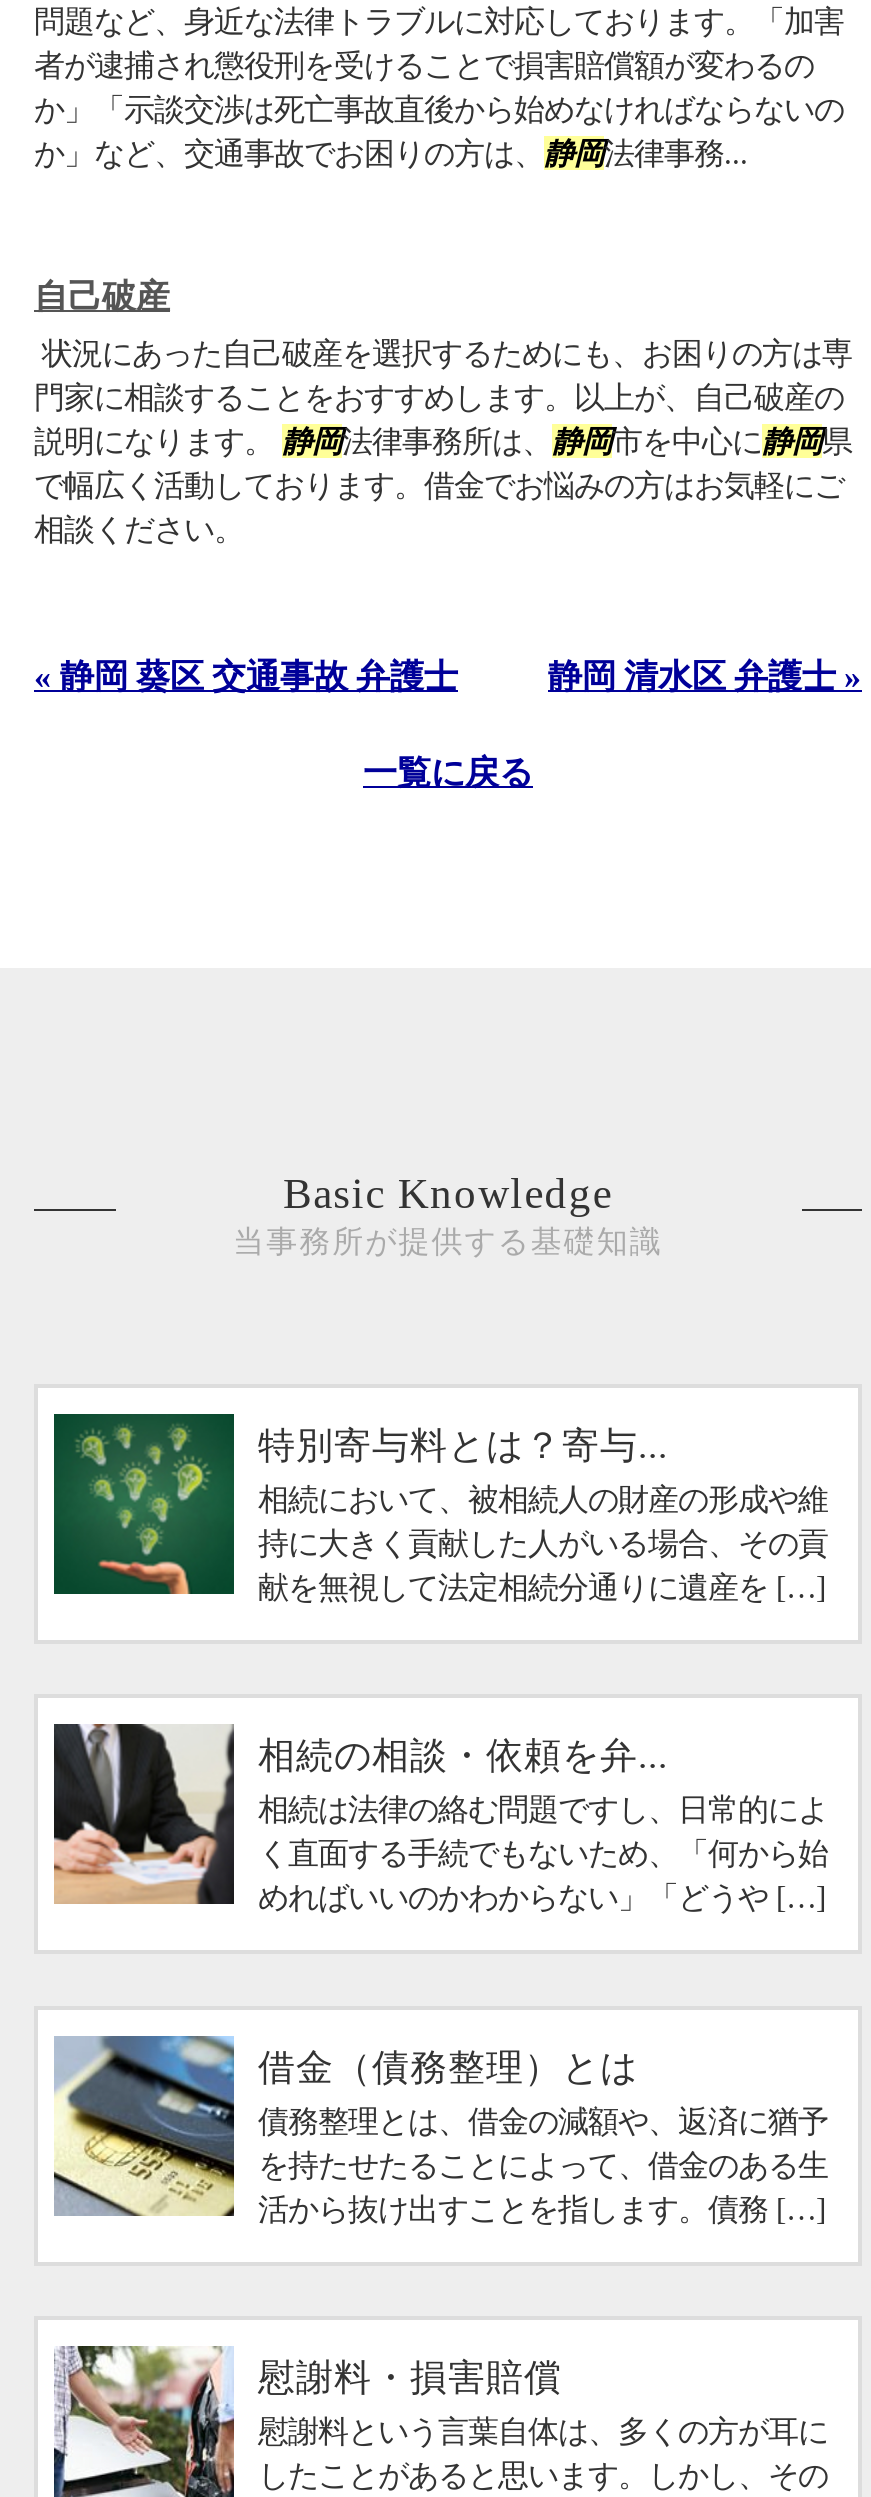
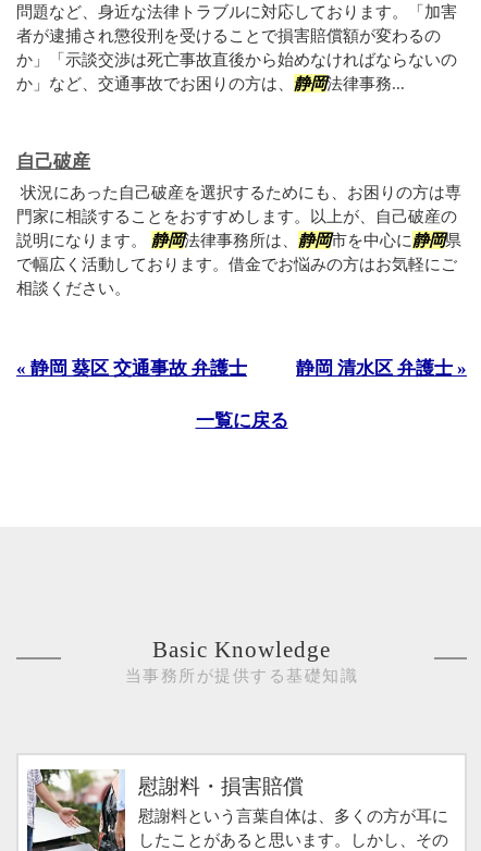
[52,1412,828,1628] [image] | 特別寄与料とは？寄与... | 相続において、被相続人の財産の形成や維 | 持に大きく貢献した人がいる場合、その貢 | 献を無視して法定相続分通りに遺産を […] -> none
[52,1720,828,1914] [image] | 相続の相談・依頼を弁... | 相続は法律の絡む問題ですし、日常的によ | く直面する手続でもないため、「何から始 | めればいいのかわからない」「どうや […] -> none
[54,2034,828,2226] [image] | 借金（債務整理）とは | 債務整理とは、借金の減額や、返済に猶予 | を持たせたることによって、借金のある生 | 活から抜け出すことを指します。債務 […] -> none

